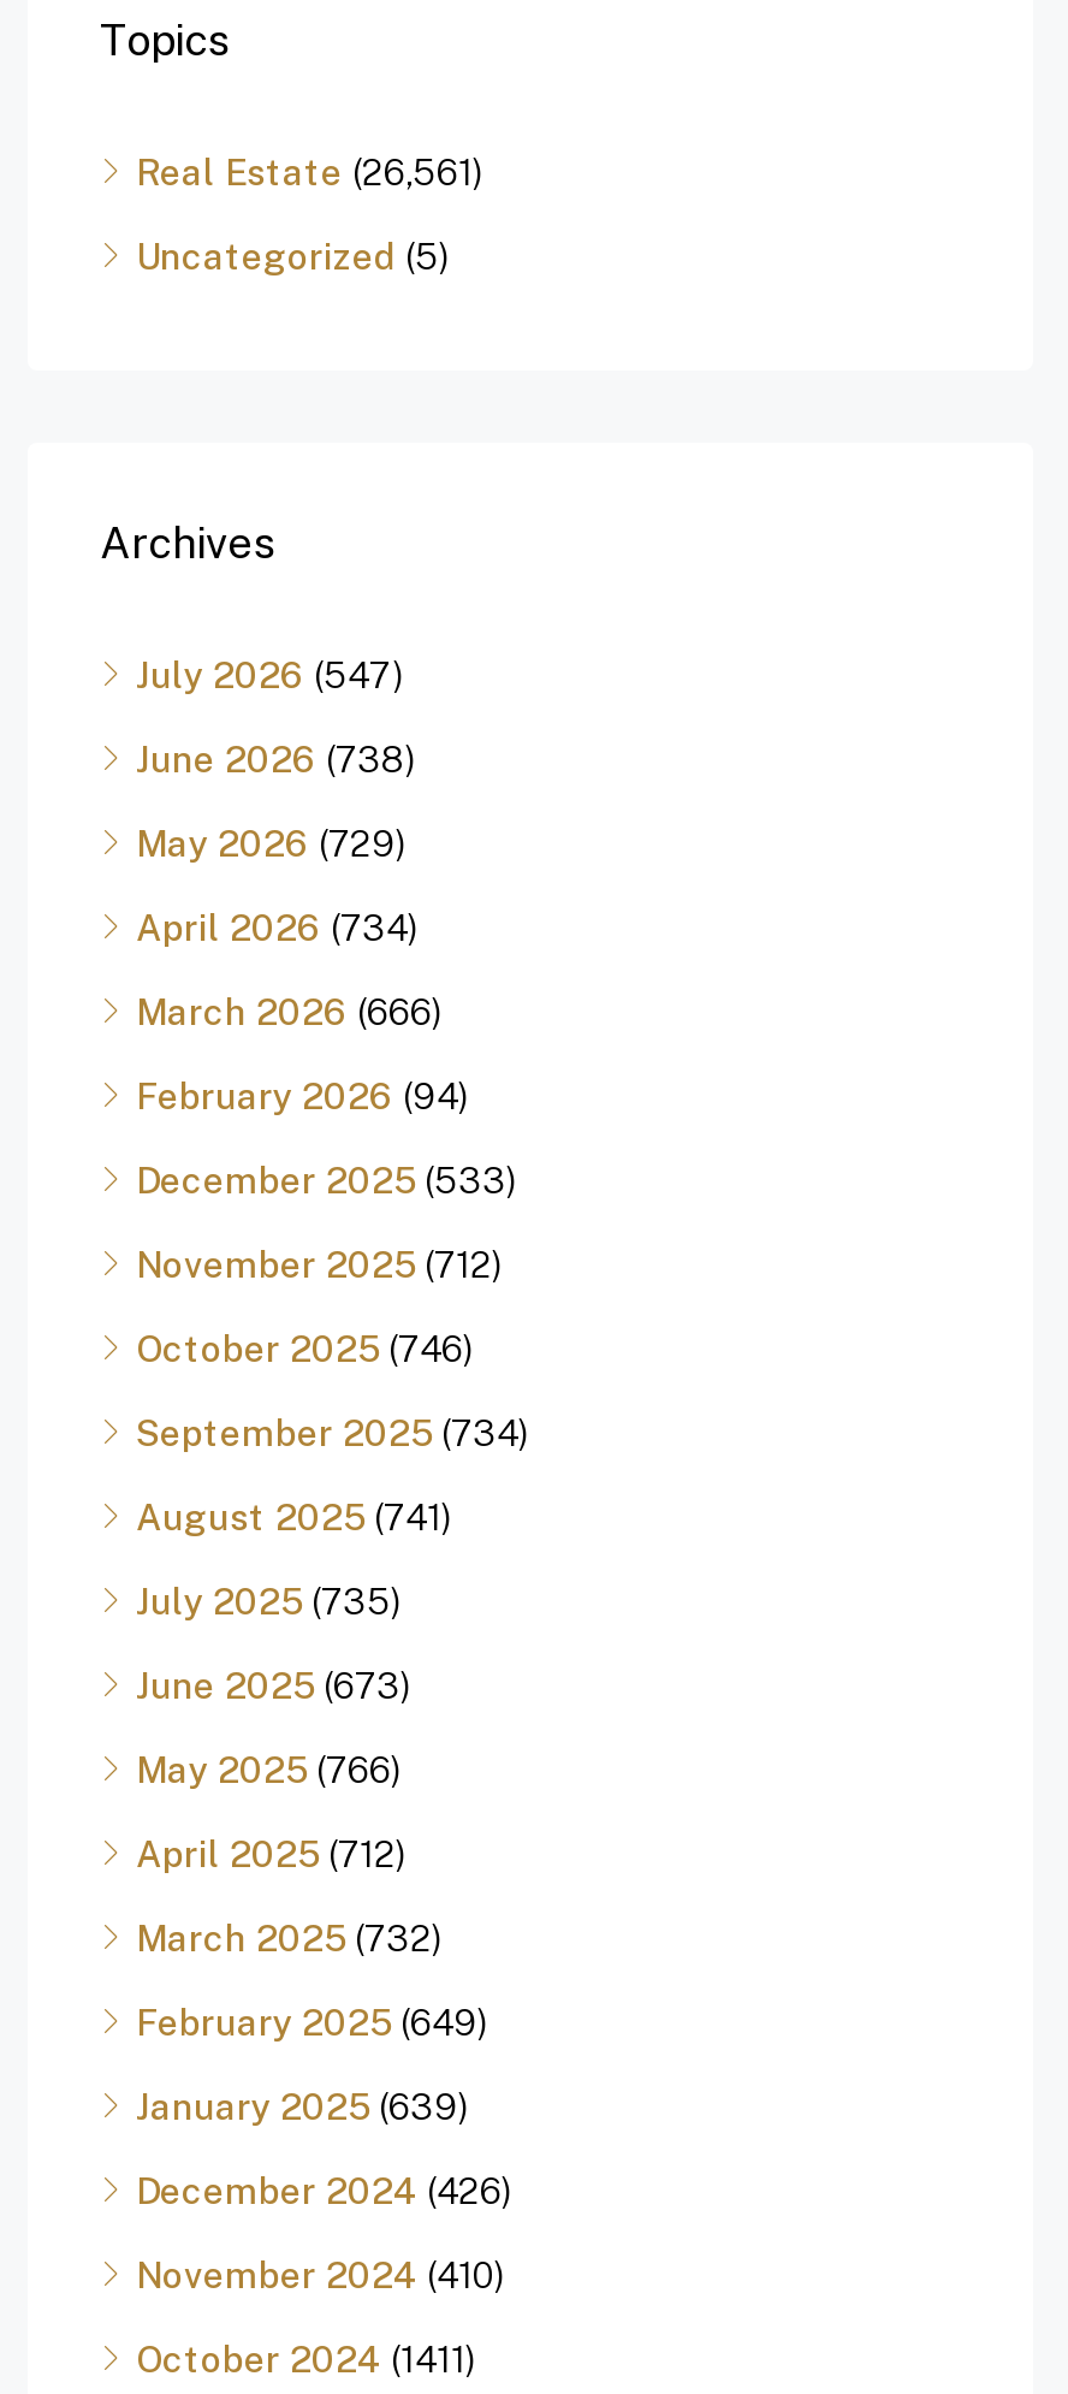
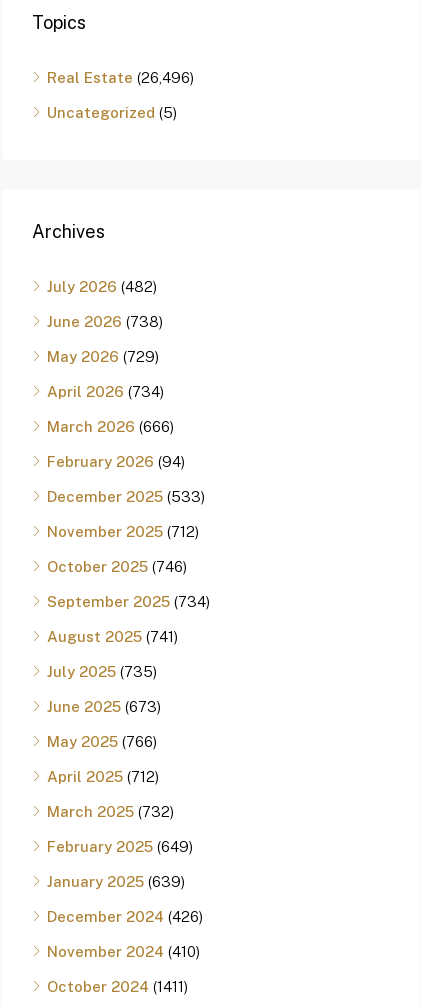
[136,152,482,193] Real Estate (26,561) -> [47,69,194,86] Real Estate (26,496)
[136,655,403,696] July 2026 (547) -> [47,278,157,295] July 2026 (482)

